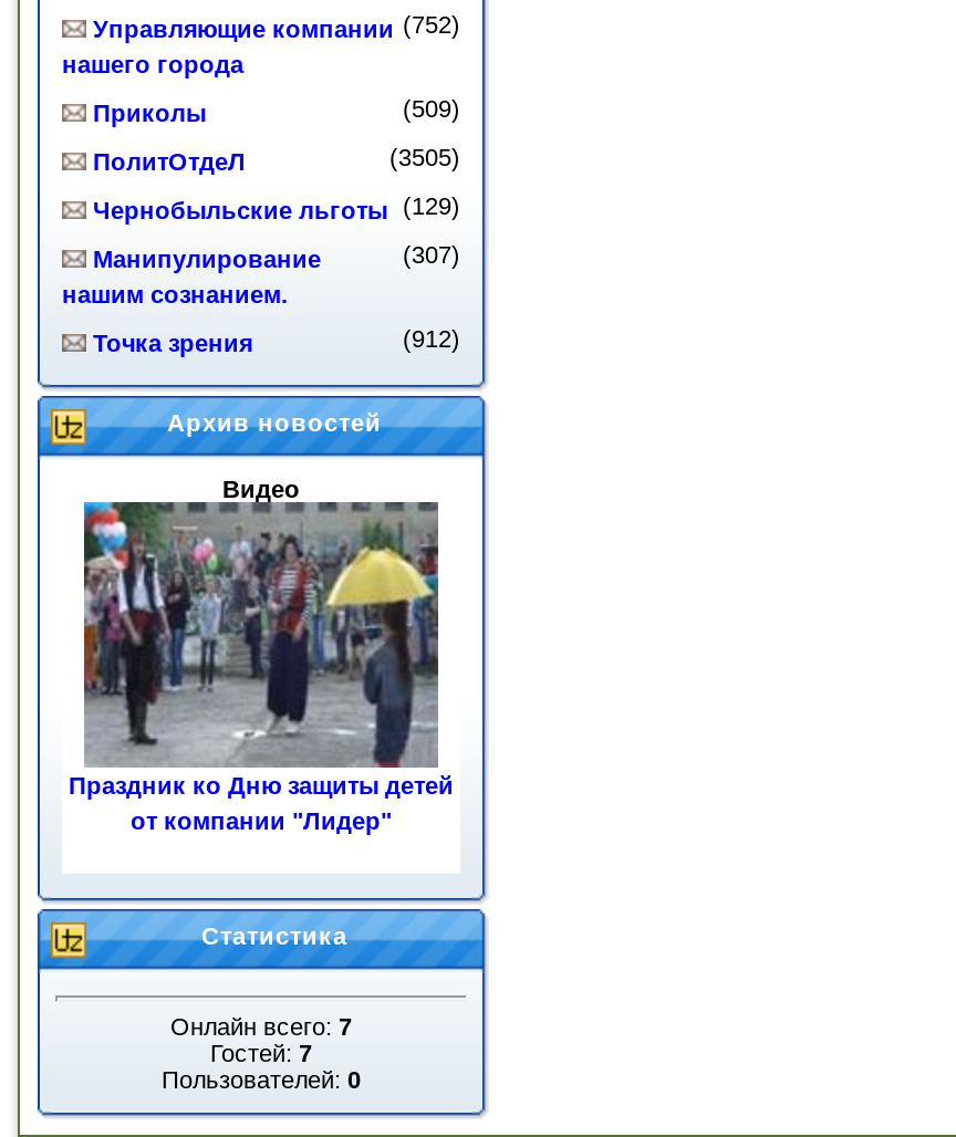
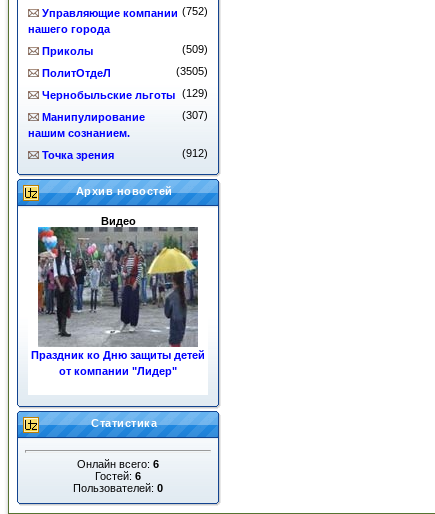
[170,1013,352,1040] Онлайн всего: 7 -> [77,458,159,470] Онлайн всего: 6
[210,1040,312,1066] Гостей: 7 -> [95,470,141,482] Гостей: 6

